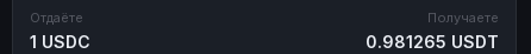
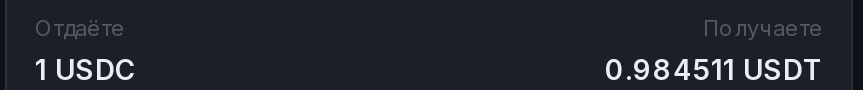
[366,31,499,51] 0.981265 USDT -> [605,51,823,85] 0.984511 USDT

